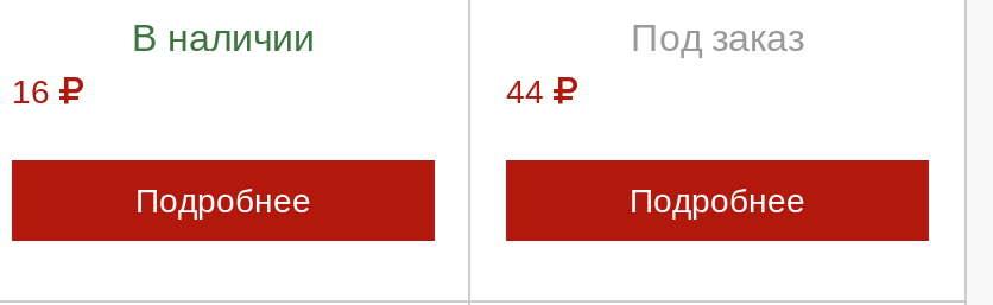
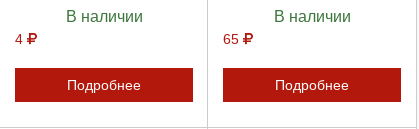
[506,18,804,111] Под заказ | 44 -> [223,8,350,47] В наличии | 65
[12,73,59,111] 16 -> [15,31,27,47] 4

